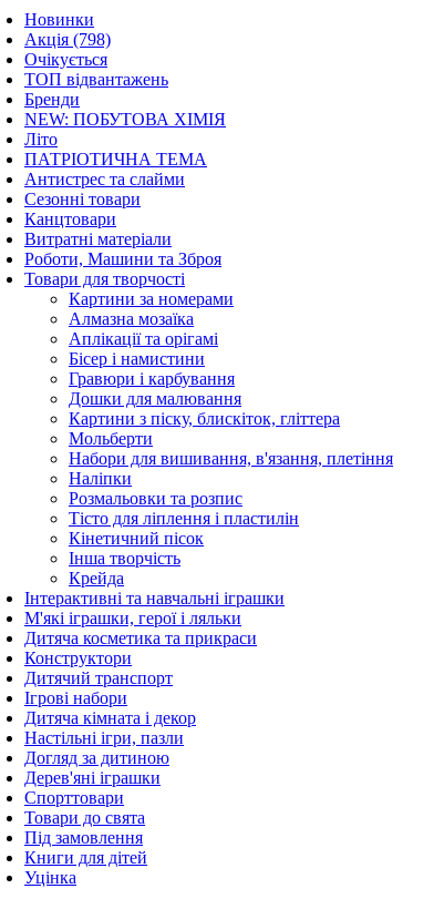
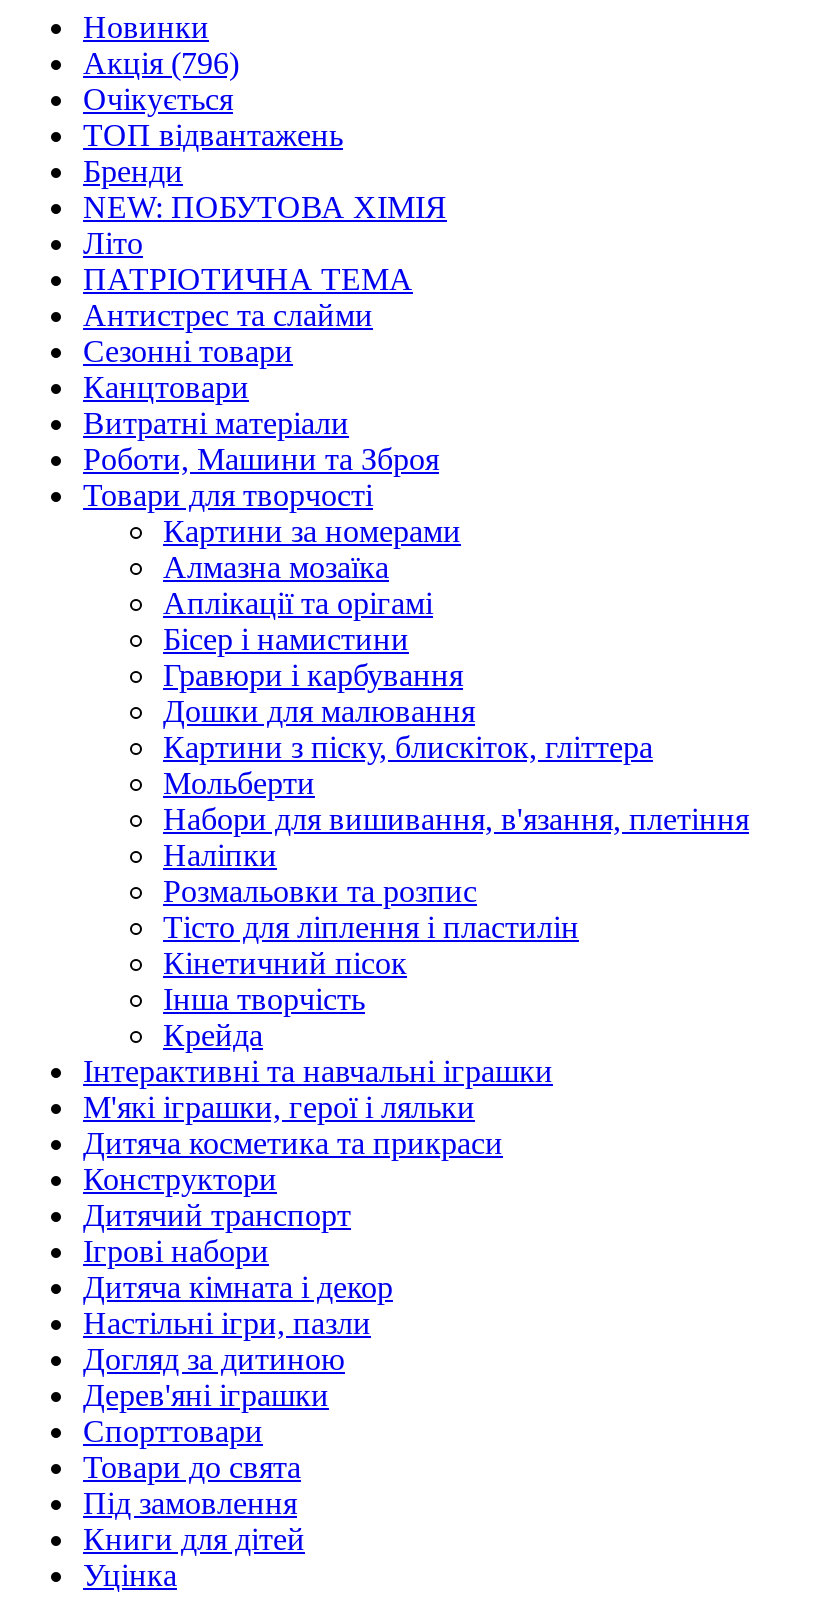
[24,30,111,49] Акція (798) -> [83,46,239,80] Акція (796)

